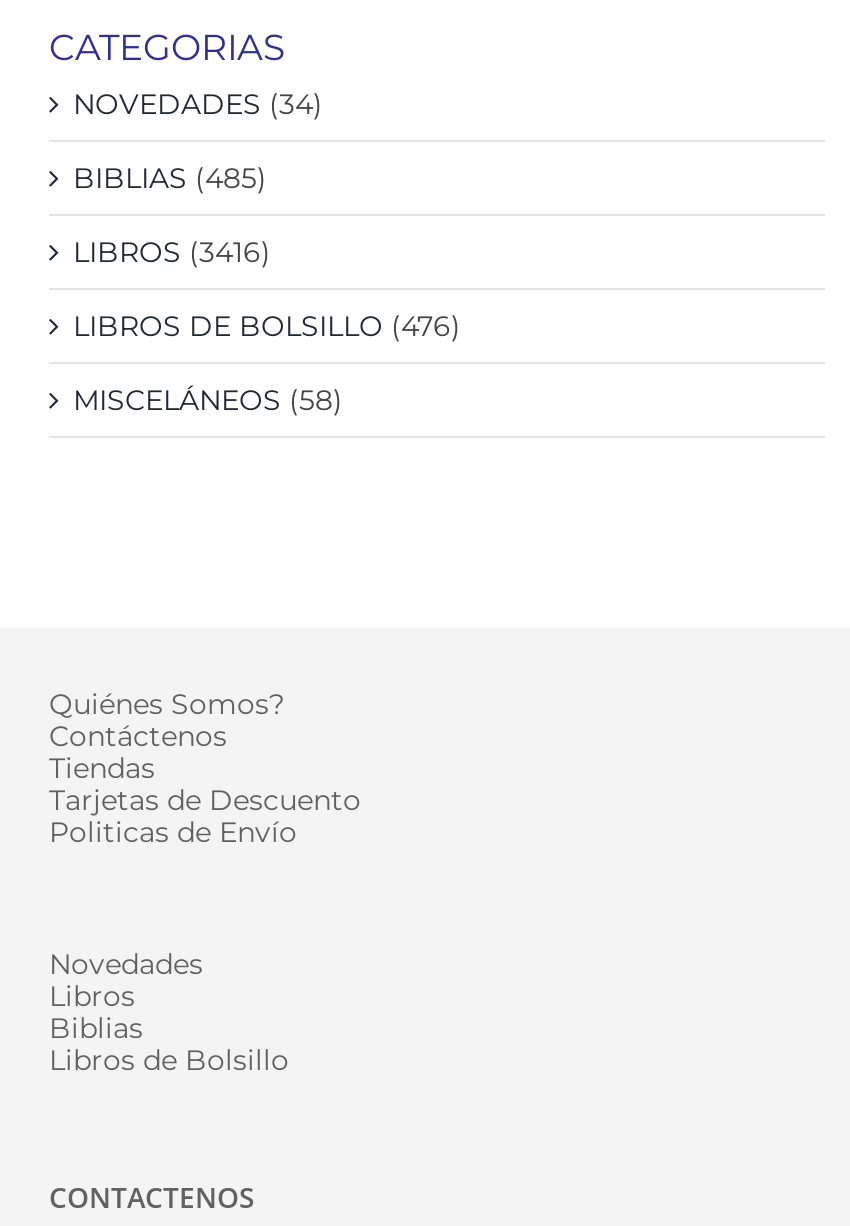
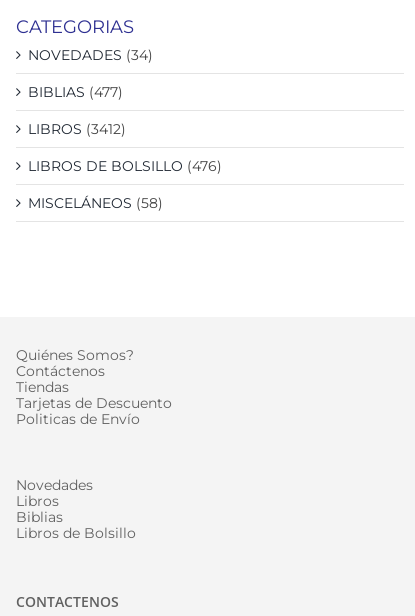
[73,161,267,197] BIBLIAS (485) -> [28,83,123,101] BIBLIAS (477)
[73,235,271,271] LIBROS (3416) -> [28,120,126,138] LIBROS (3412)

